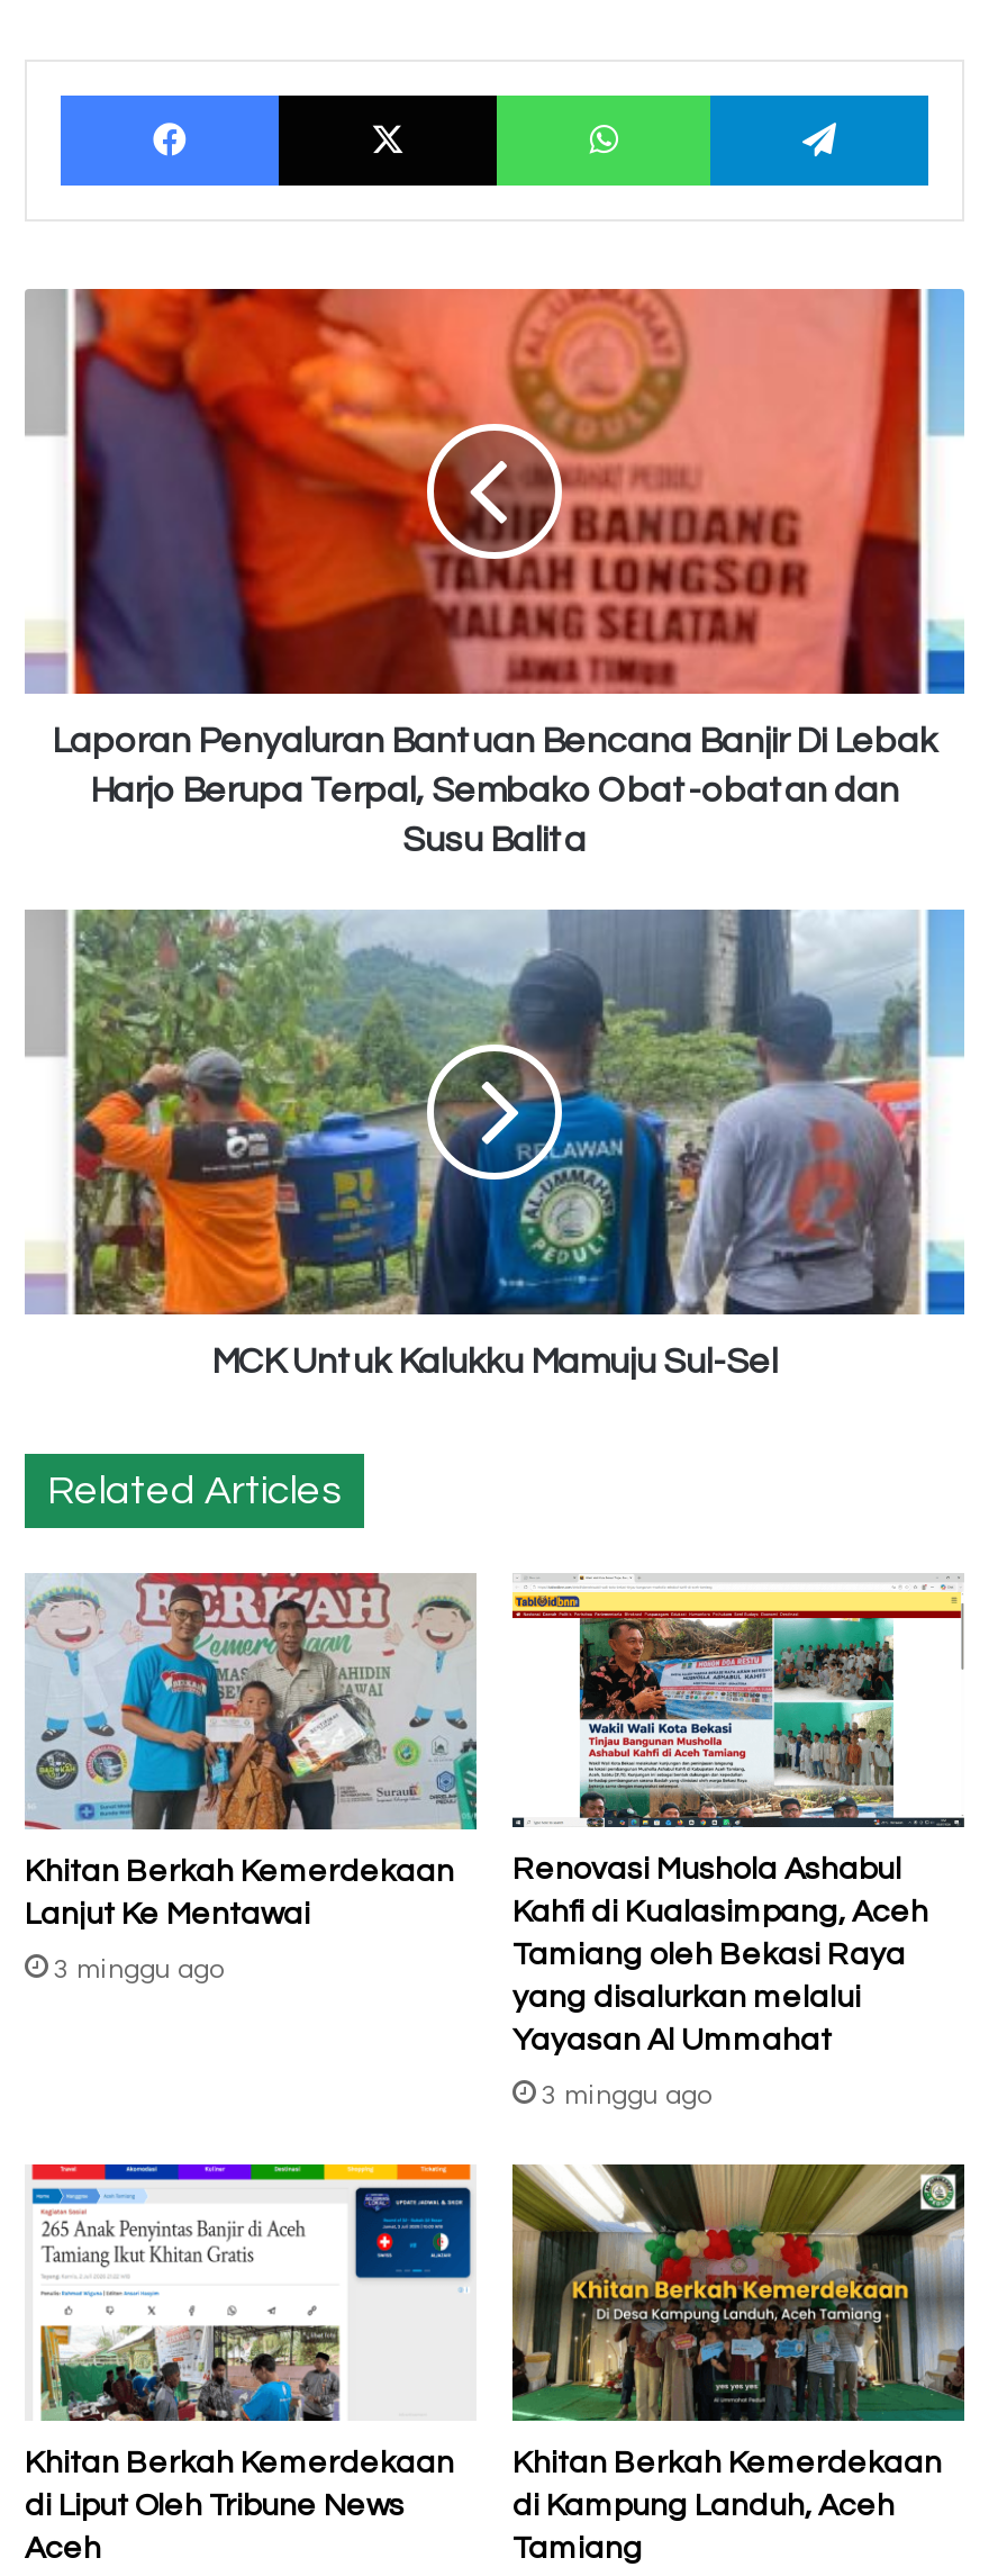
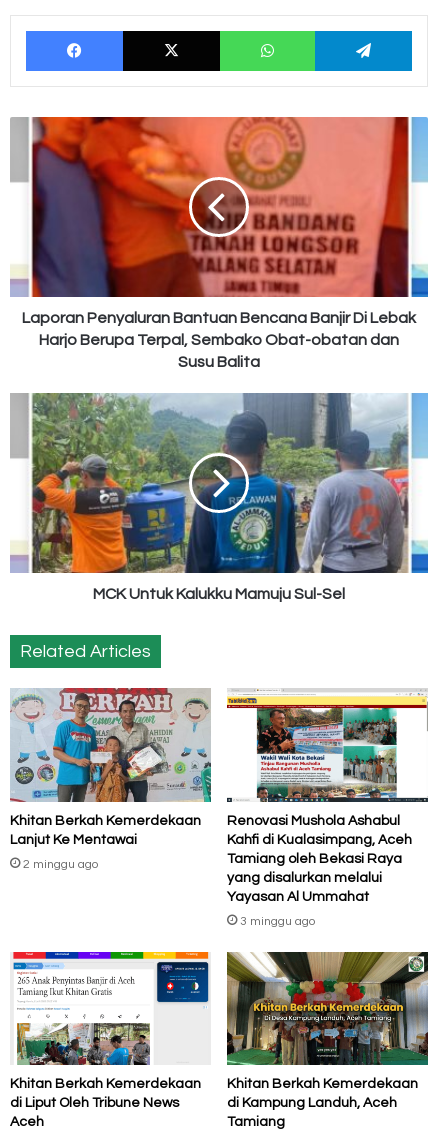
[54,1955,223,1984] 3 minggu ago -> [23,858,98,871] 2 minggu ago

